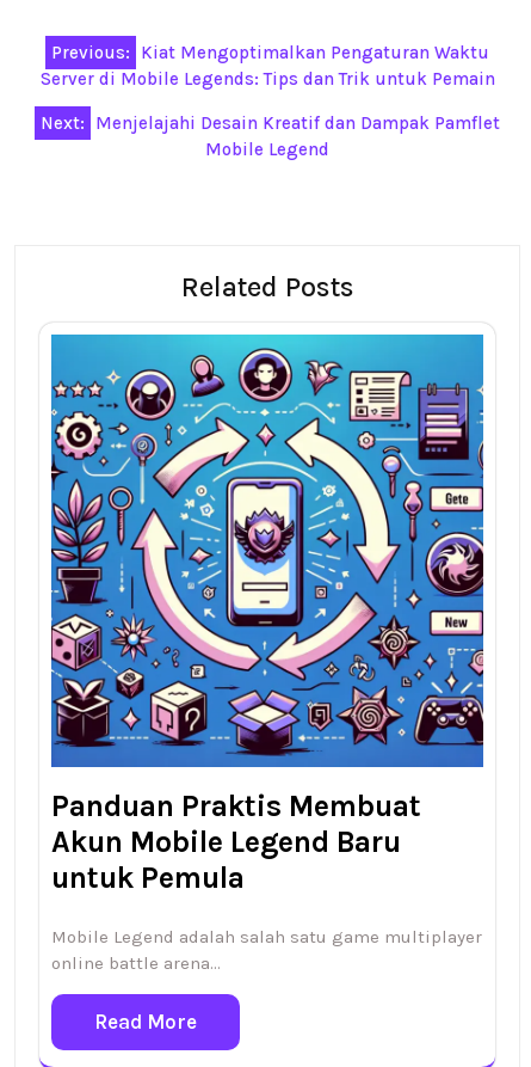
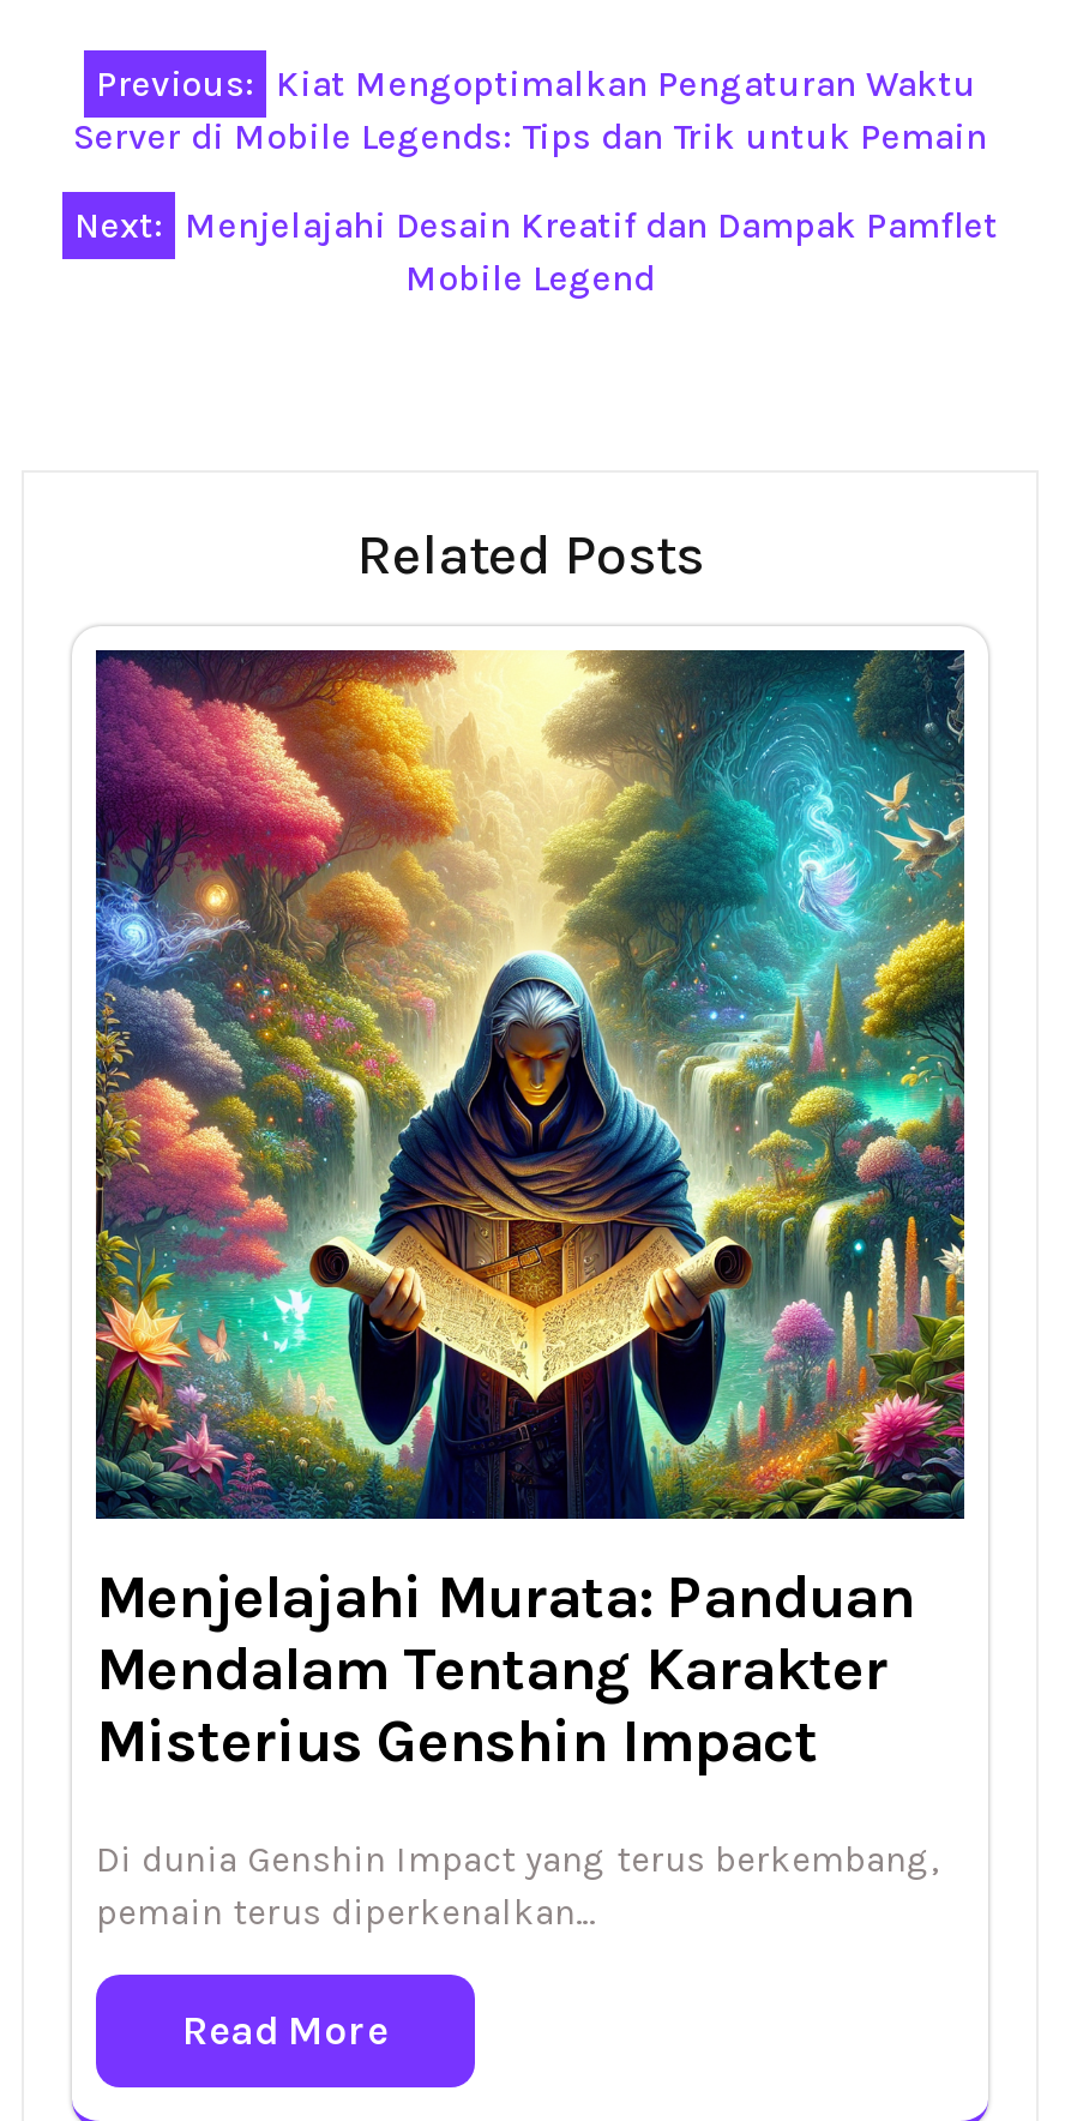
[50,333,484,895] [image] | Panduan Praktis Membuat | Akun Mobile Legend Baru | untuk Pemula -> [94,648,967,1776] [image] | Menjelajahi Murata: Panduan | Mendalam Tentang Karakter | Misterius Genshin Impact
[51,926,482,974] Mobile Legend adalah salah satu game multiplayer | online battle arena… -> [96,1838,938,1934] Di dunia Genshin Impact yang terus berkembang, | pemain terus diperkenalkan…

